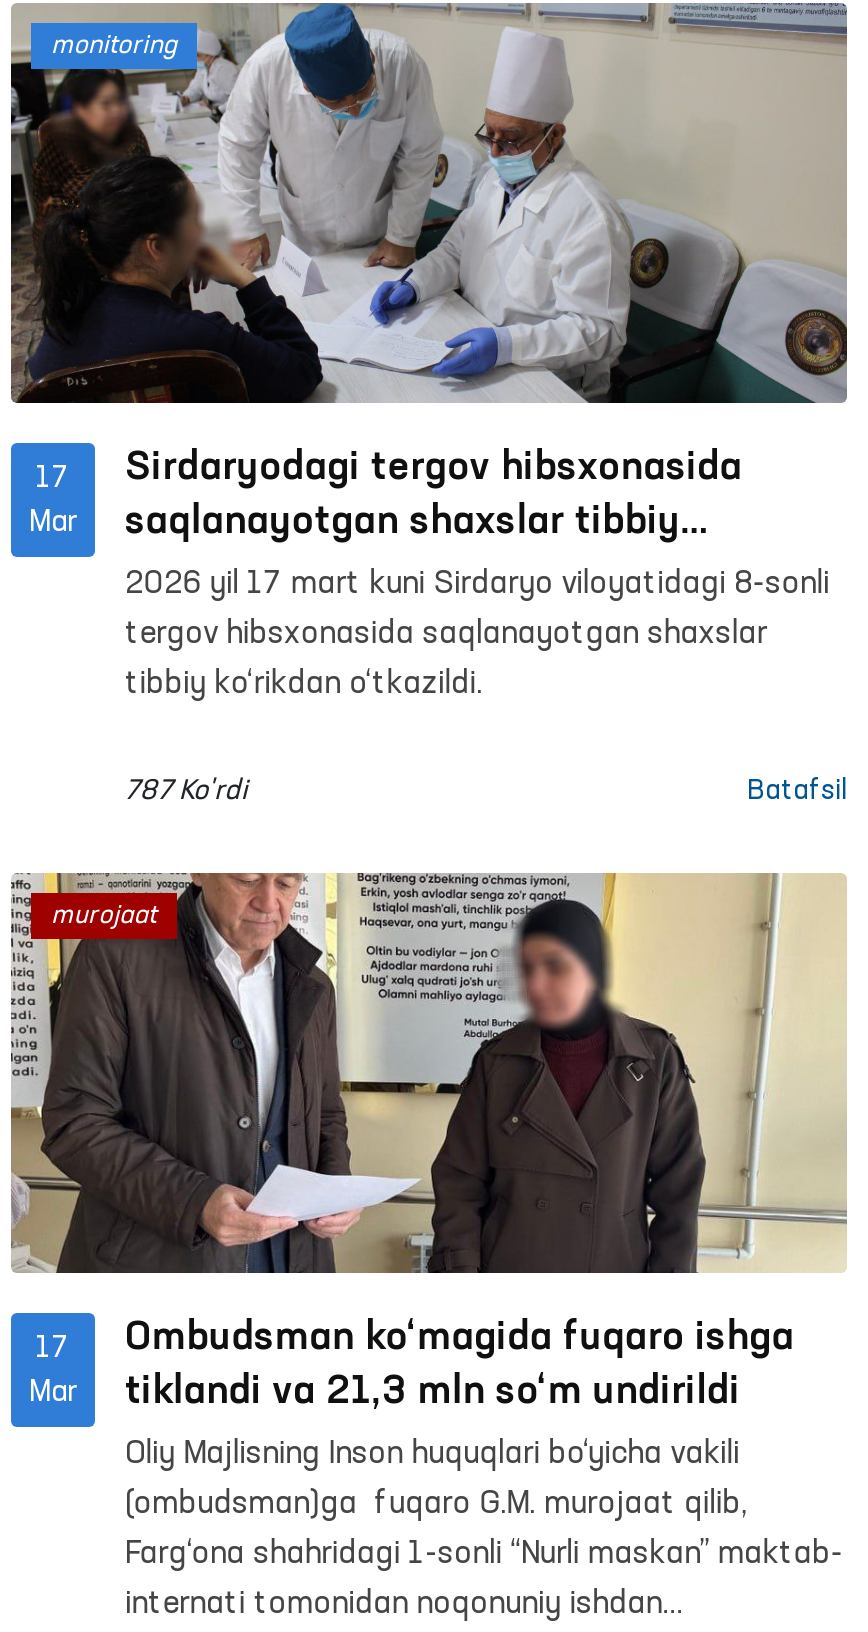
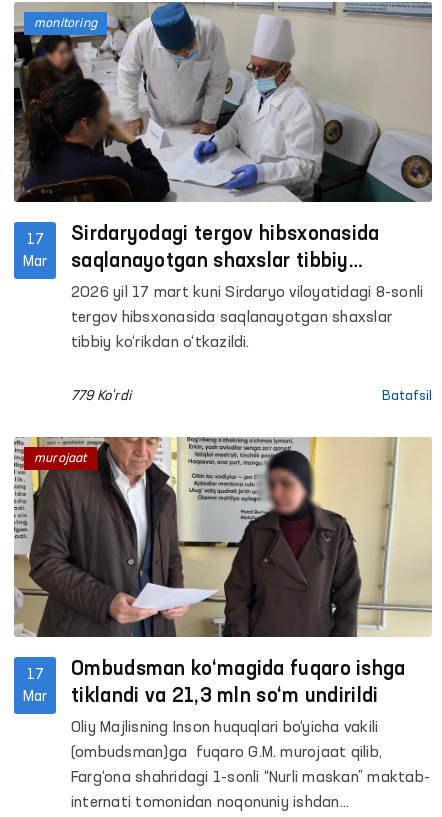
[125,777,247,805] 787 Ko'rdi -> [71,389,131,403] 779 Ko'rdi

